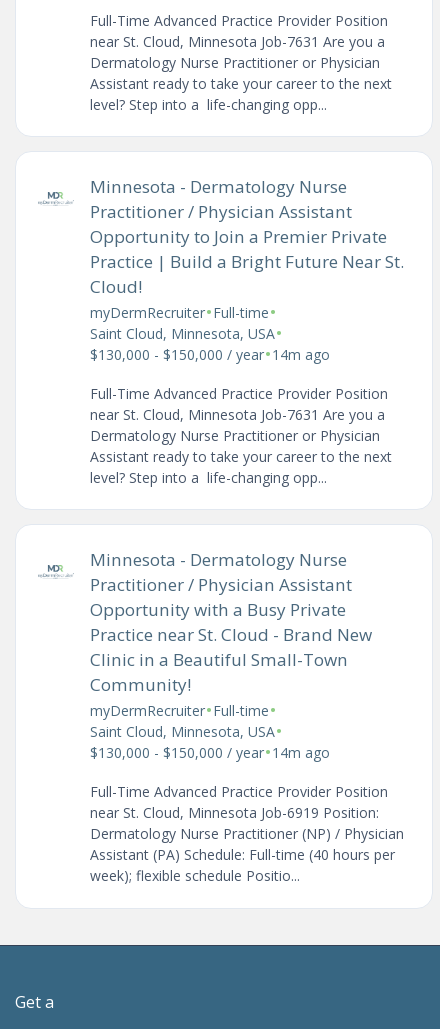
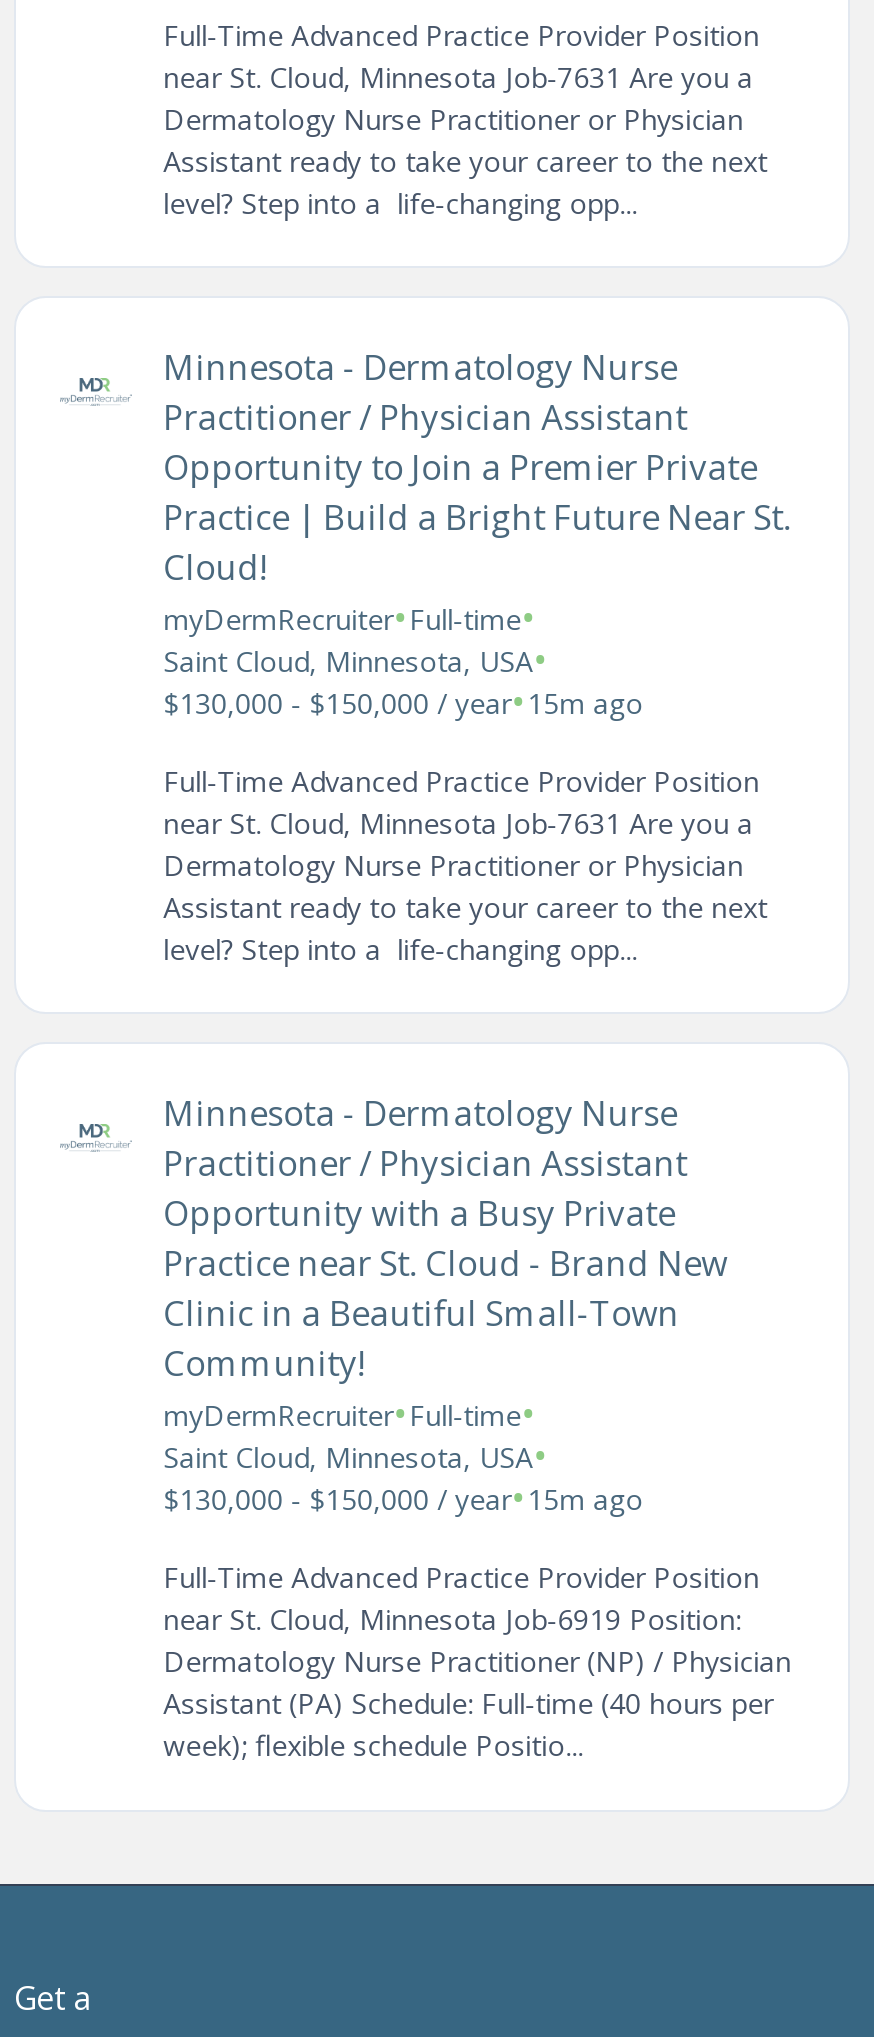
[90,341,330,367] $130,000 - $150,000 / year•14m ago -> [163,675,643,727] $130,000 - $150,000 / year•15m ago
[90,739,330,765] $130,000 - $150,000 / year•14m ago -> [163,1472,643,1524] $130,000 - $150,000 / year•15m ago

